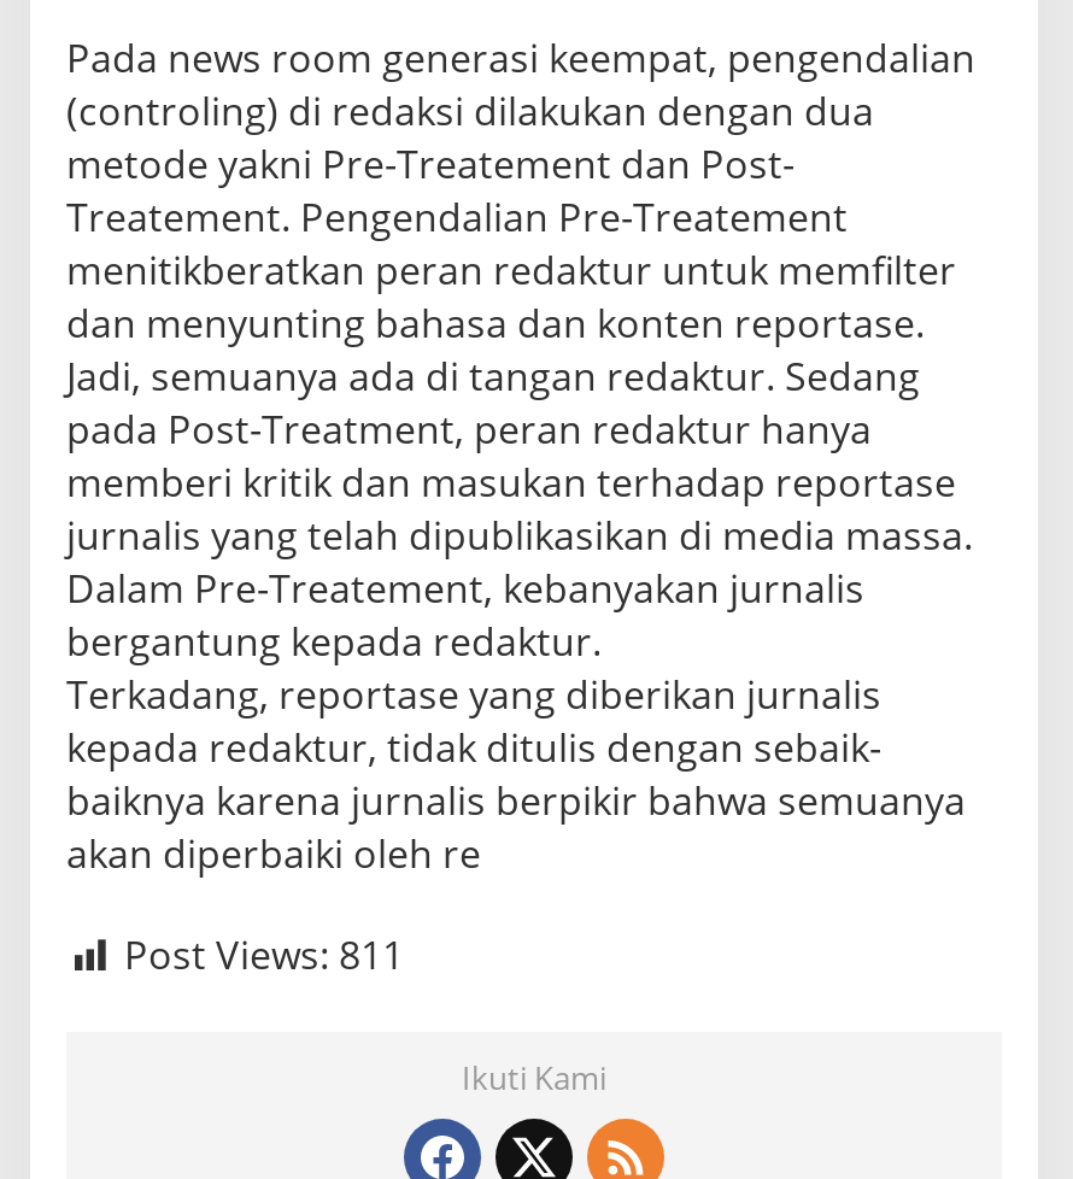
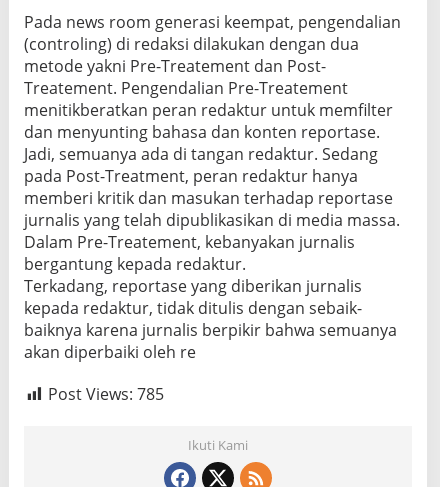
[124,928,404,981] Post Views: 811 -> [48,383,164,405] Post Views: 785

